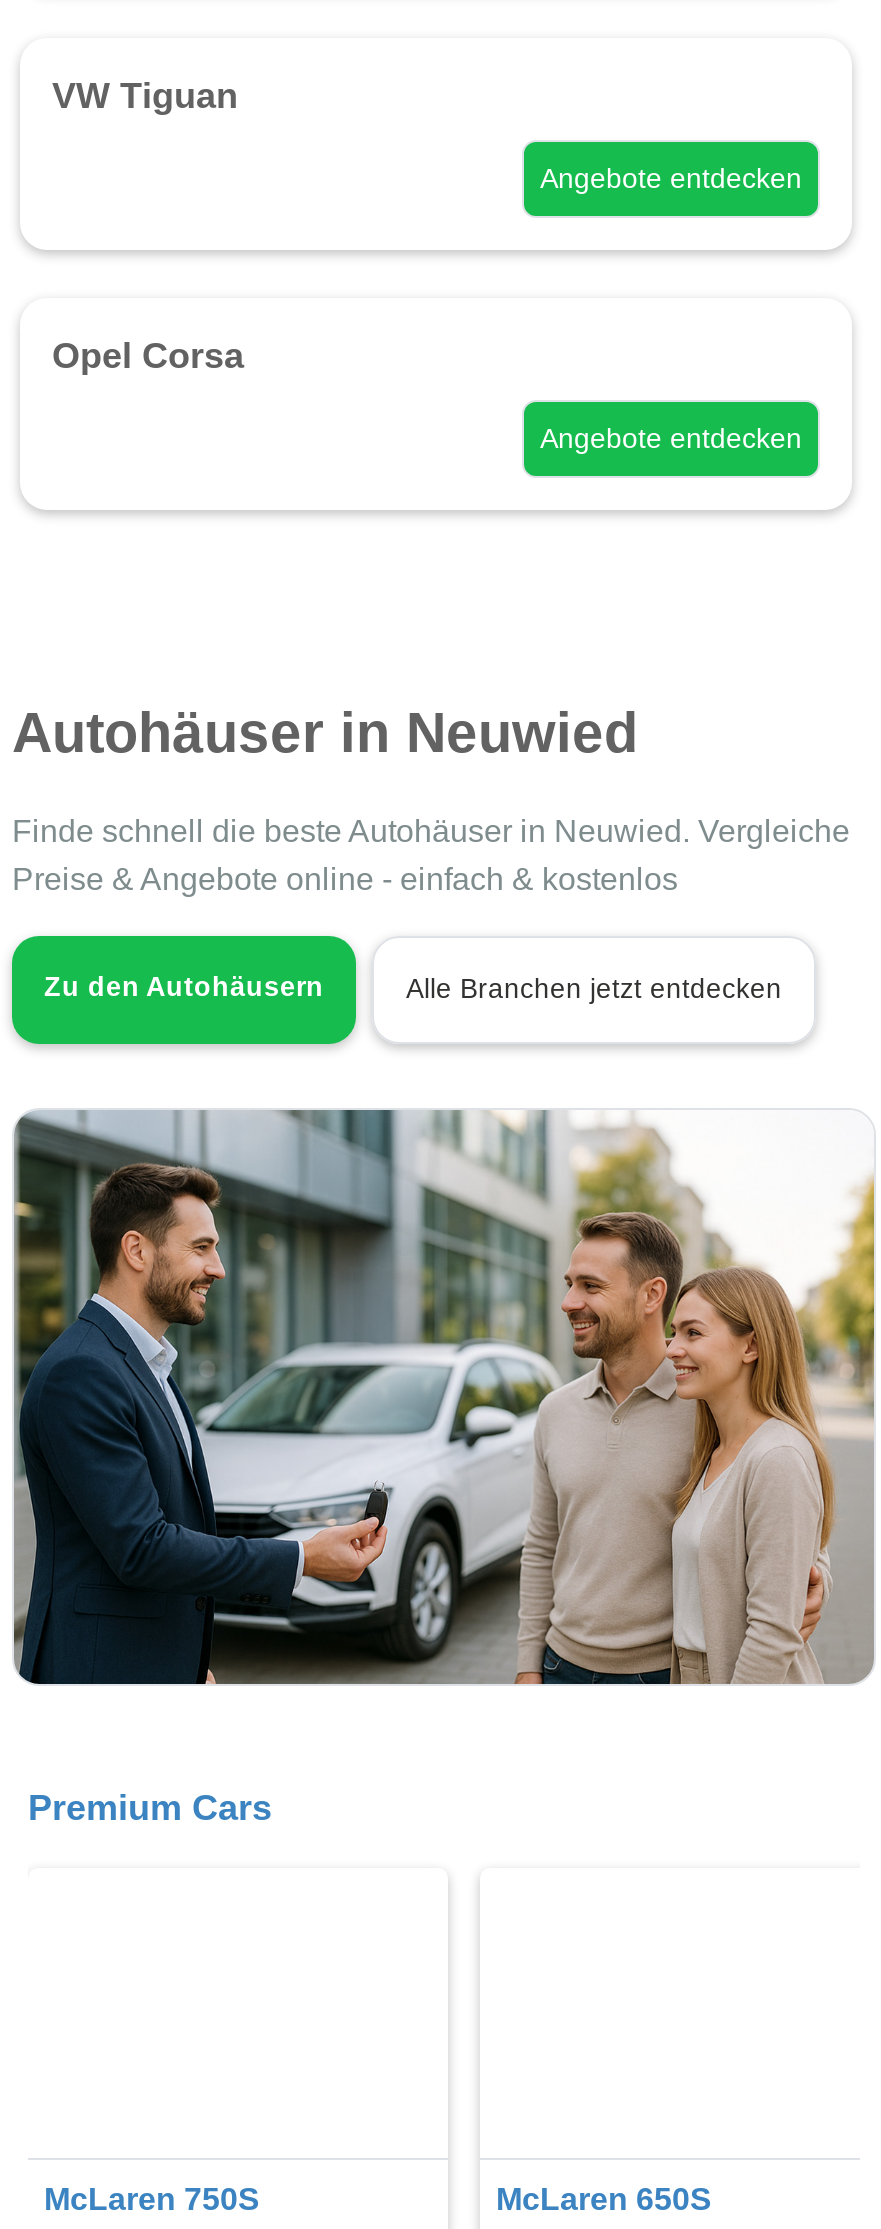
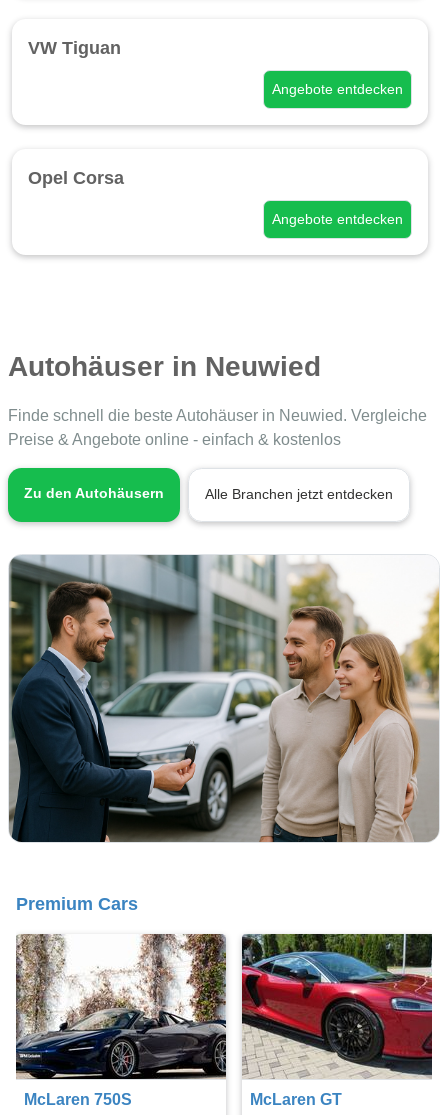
none -> [15,933,227,1080] [image]
none -> [241,933,433,1079] [image]
[496,2182,712,2216] McLaren 650S -> [250,1091,342,1108] McLaren GT

